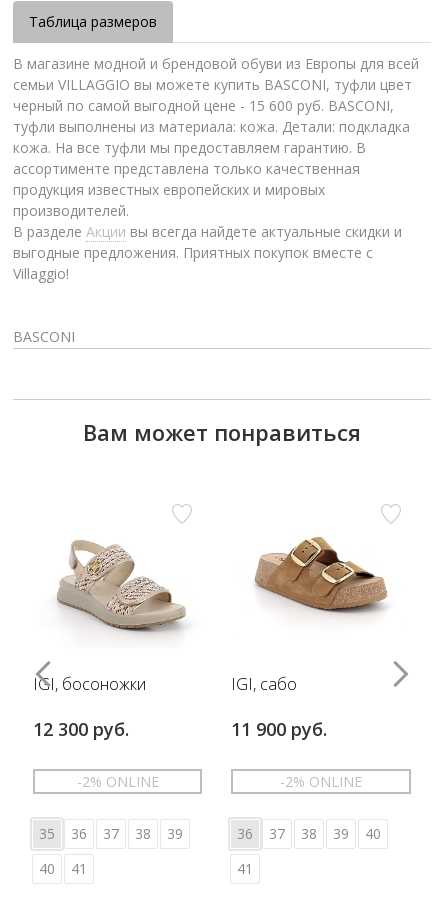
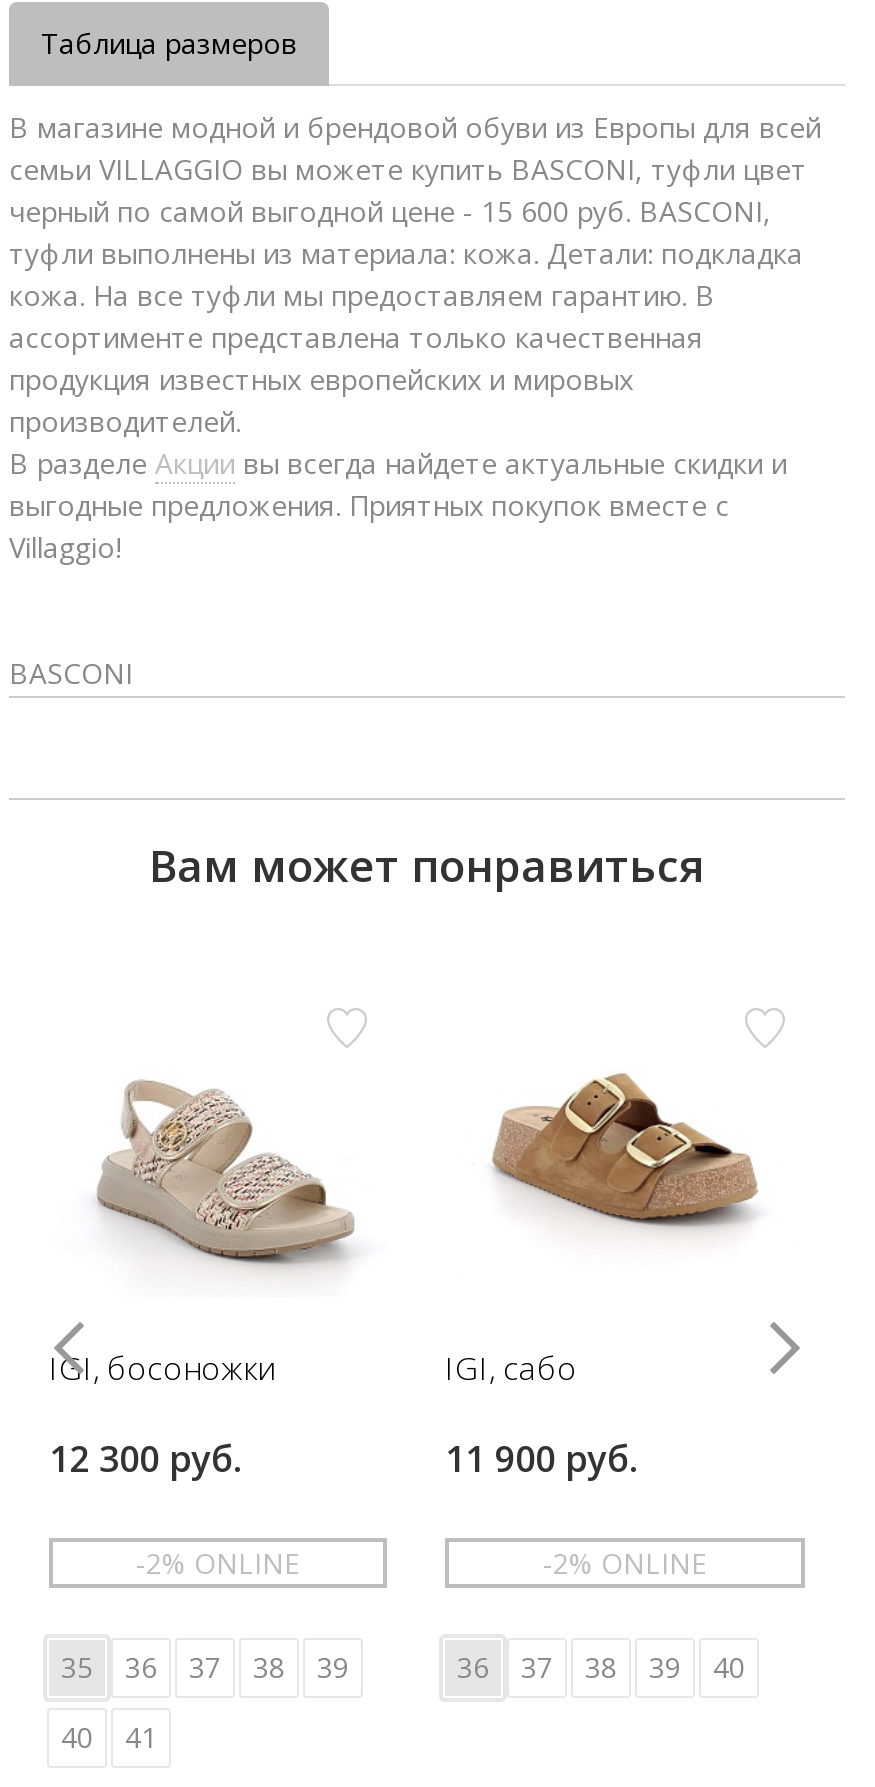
[237,859,253,878] 41 -> none

